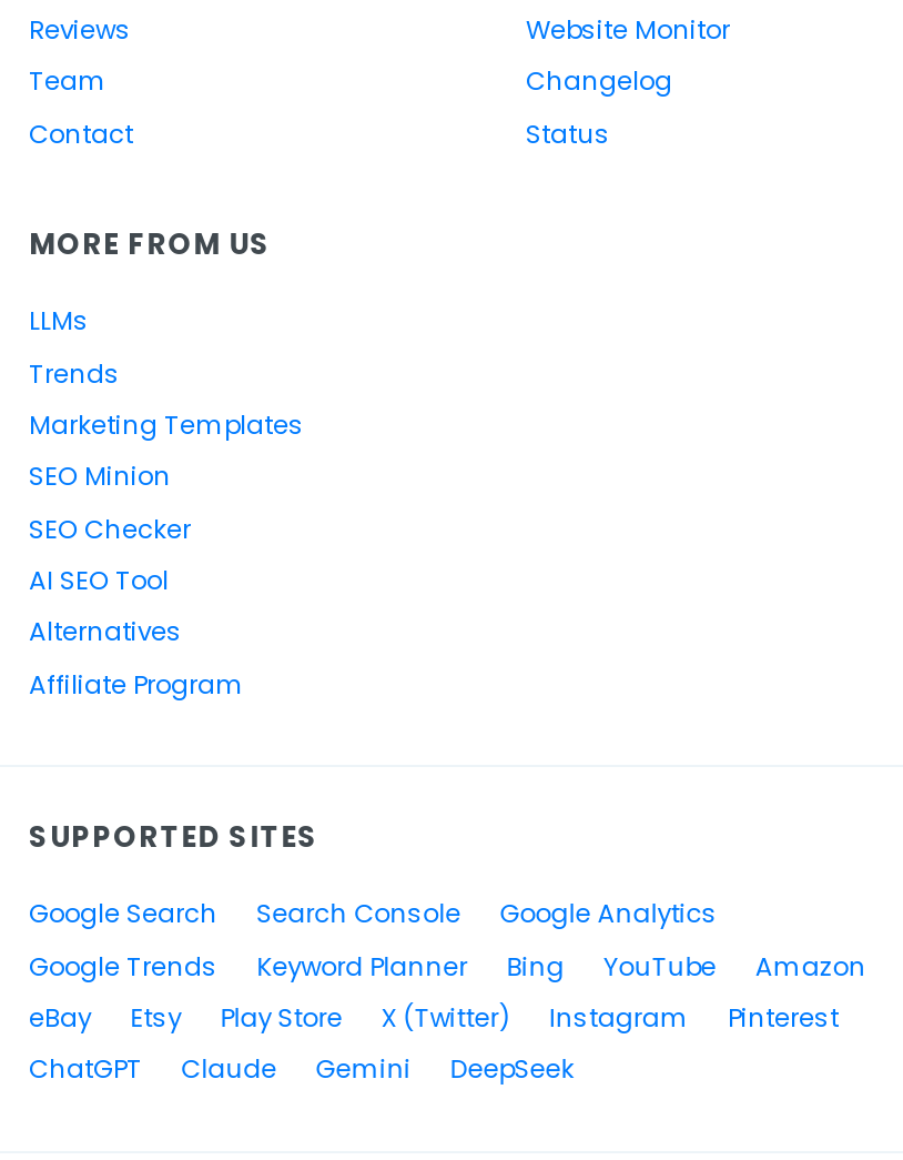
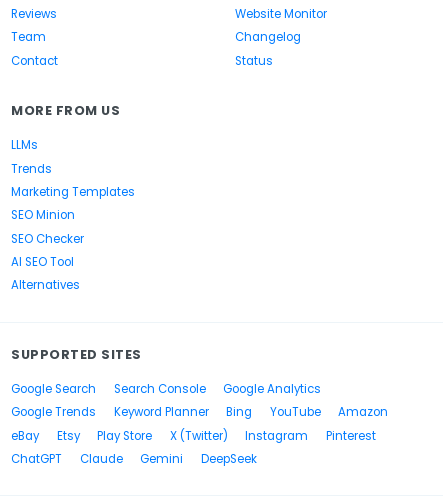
[29,667,244,702] Affiliate Program -> none

